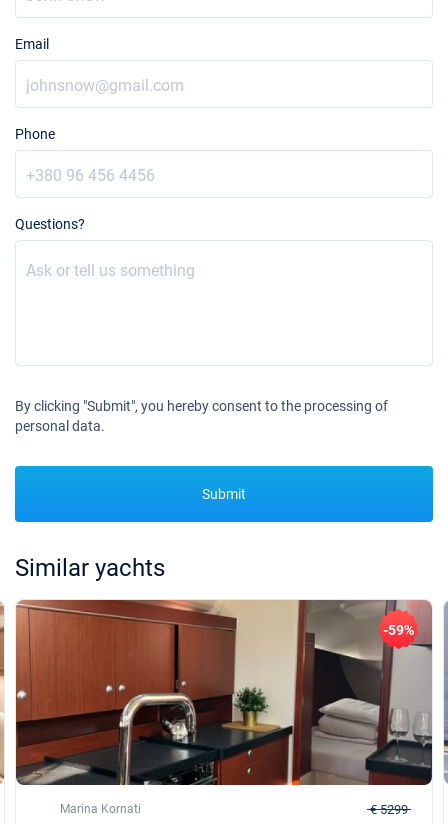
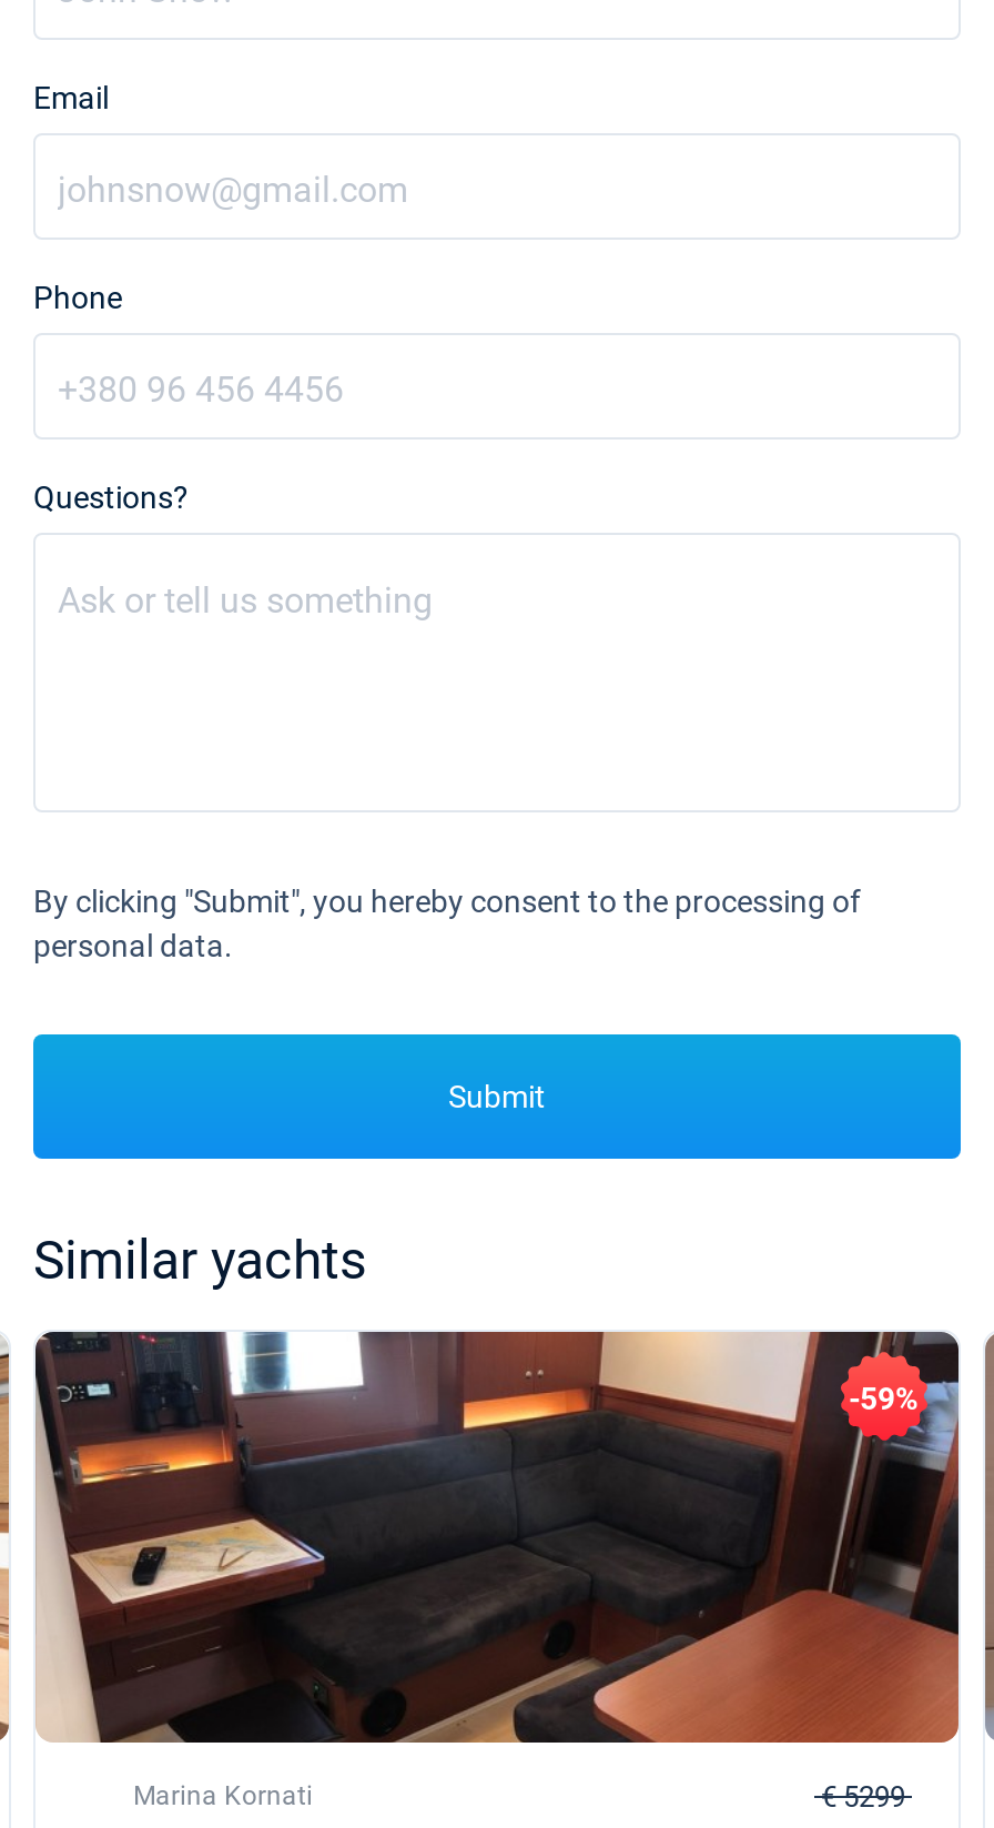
[15,599,433,786] [image] -> [33,1330,961,1745] [image]

